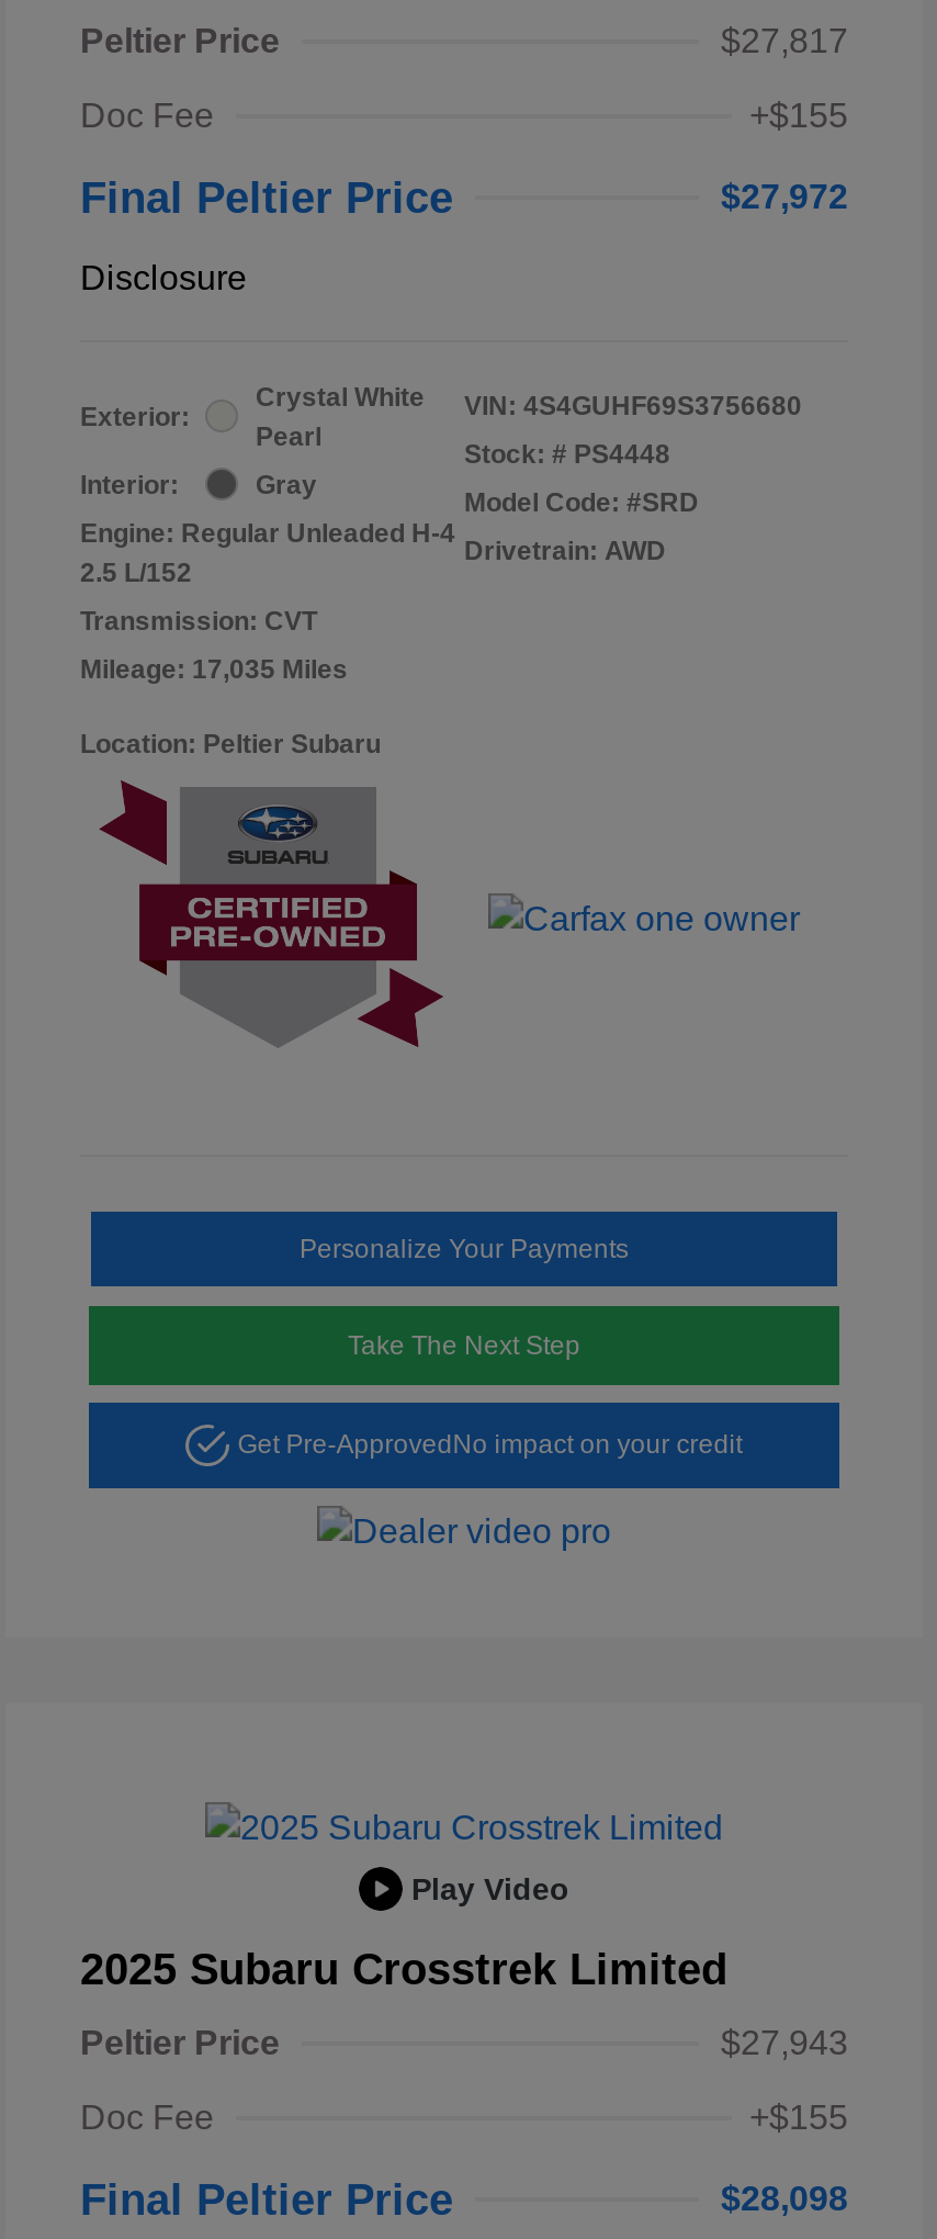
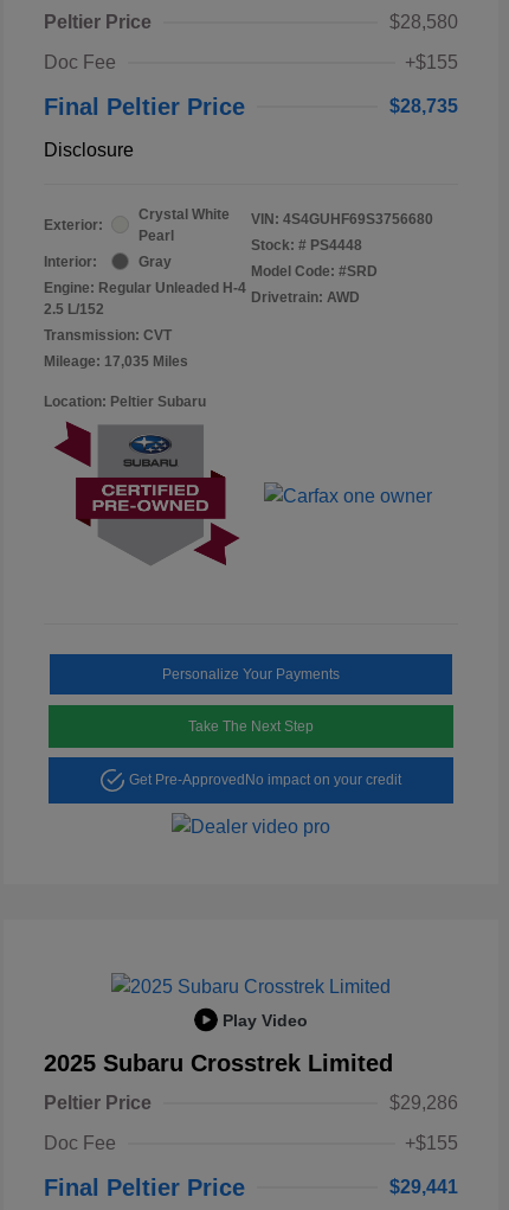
[721,21,848,58] $27,817 -> [389,11,458,31] $28,580
[721,177,848,214] $27,972 -> [389,95,458,116] $28,735
[721,2024,848,2061] $27,943 -> [389,1093,458,1113] $29,286
[721,2180,848,2217] $28,098 -> [389,1177,458,1197] $29,441

